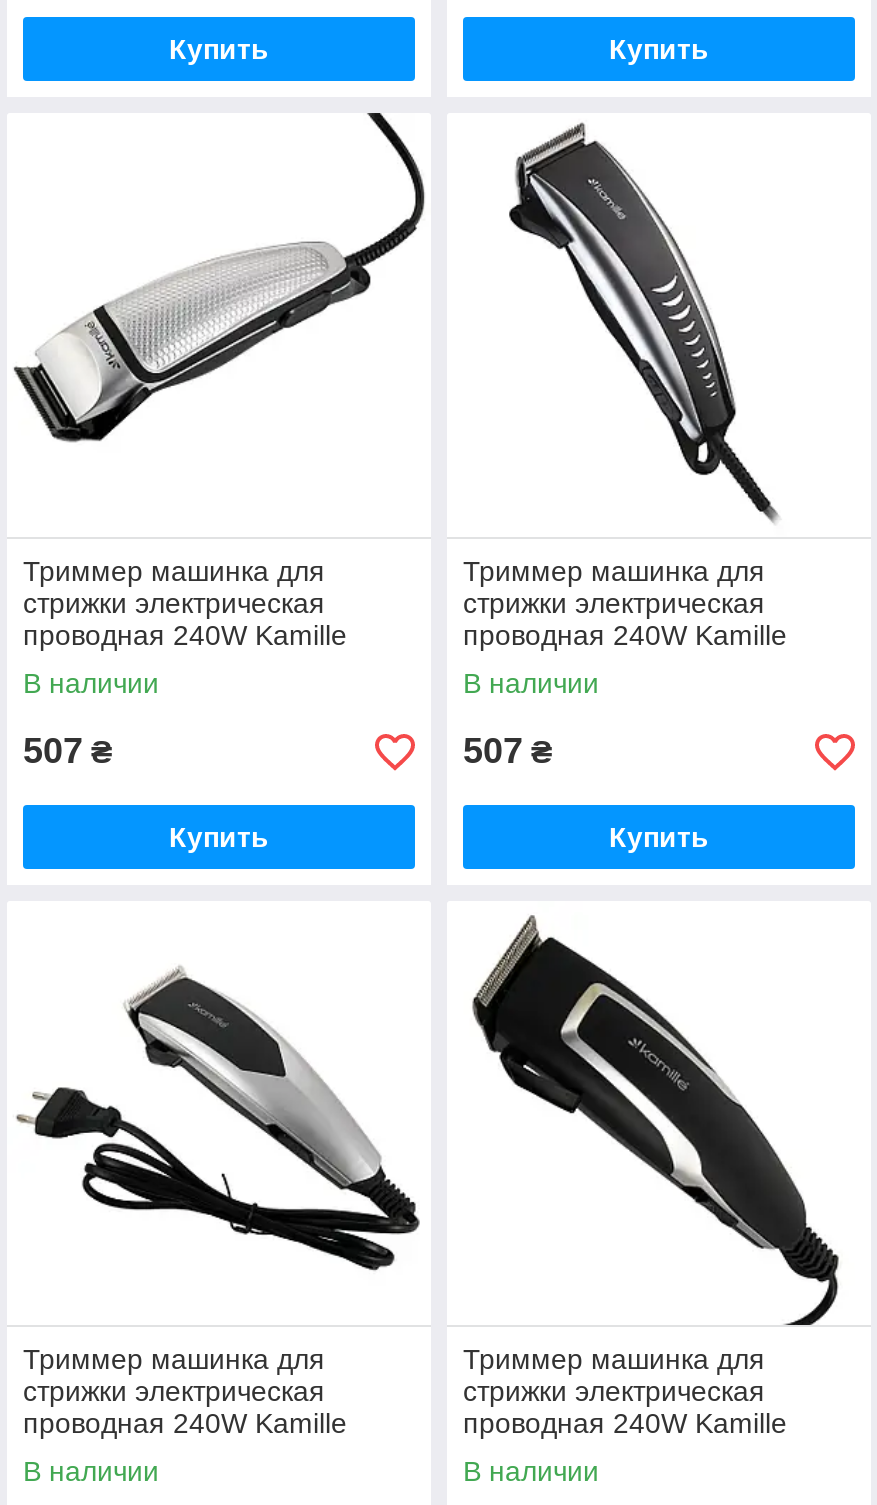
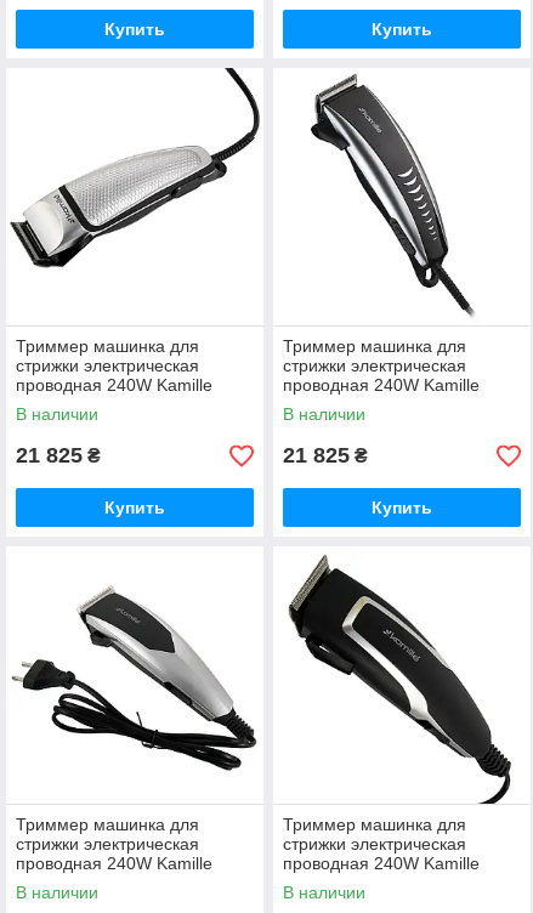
[23,731,113,771] 507 ₴ -> [16,443,101,468] 21 825 ₴
[463,731,553,771] 507 ₴ -> [283,443,368,468] 21 825 ₴

